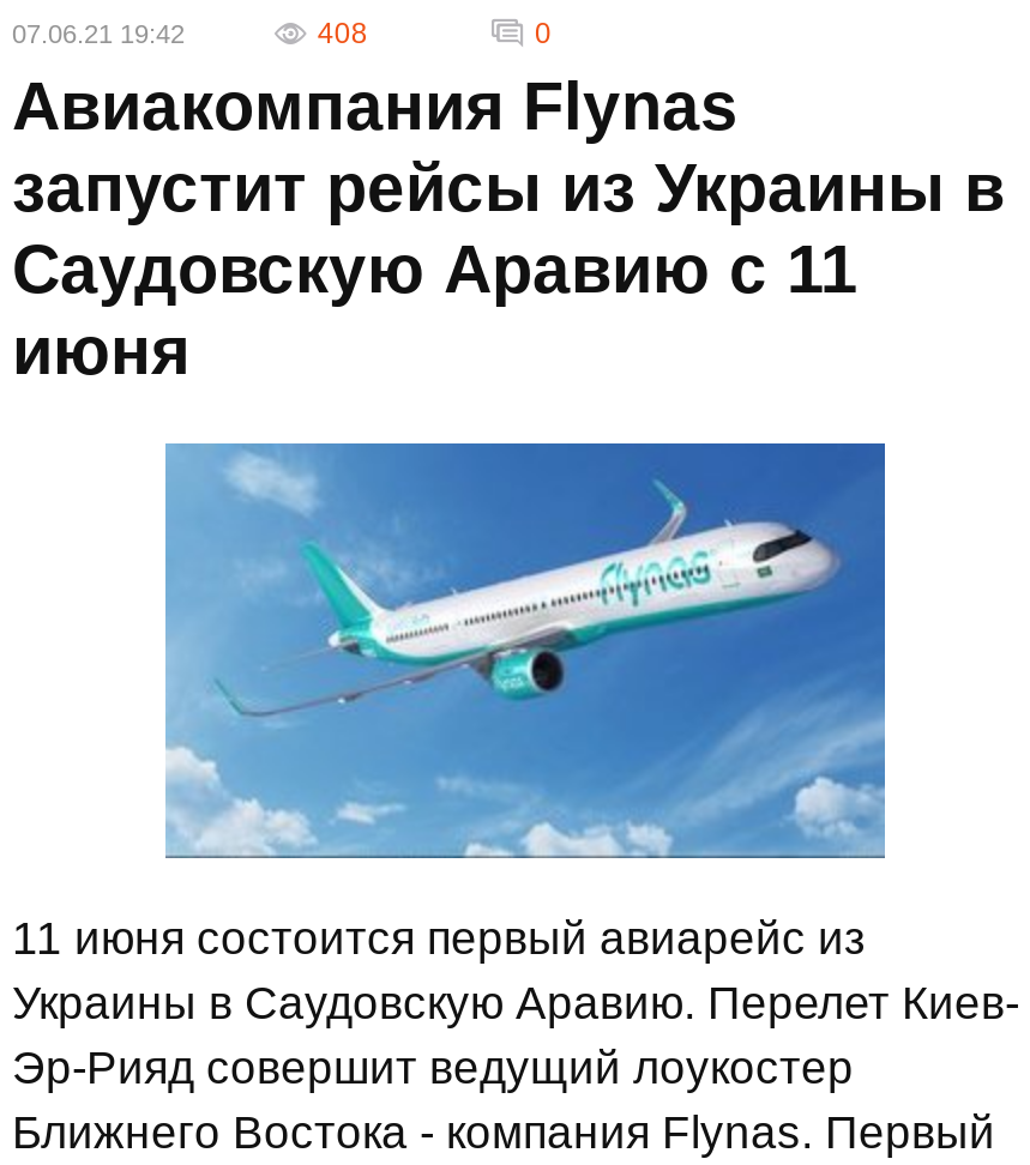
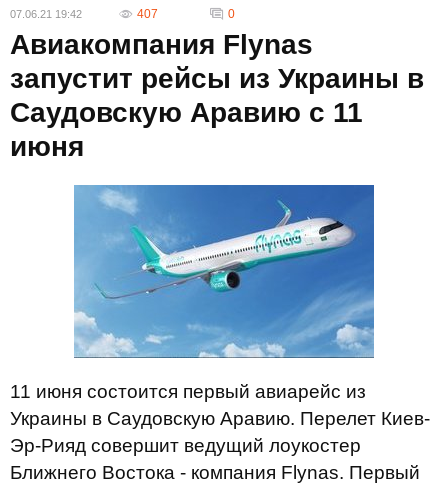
[318,16,368,50] 408 -> [137,7,158,21] 407

